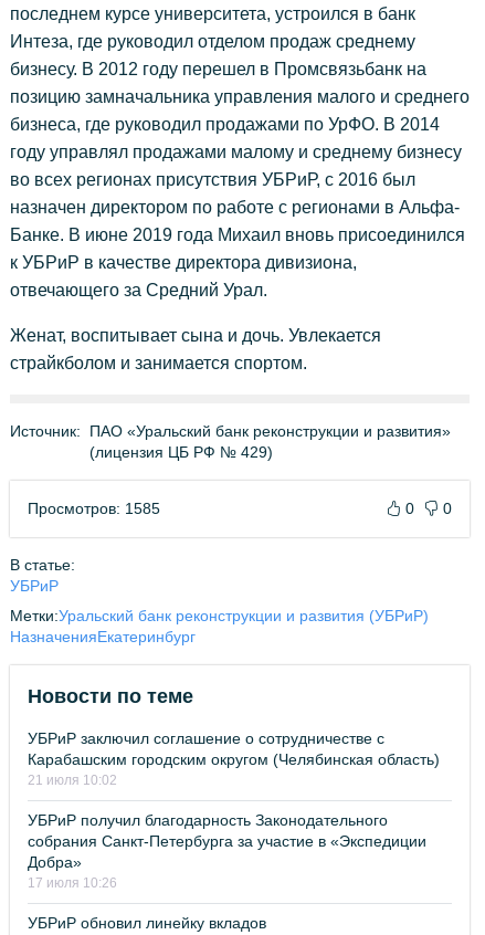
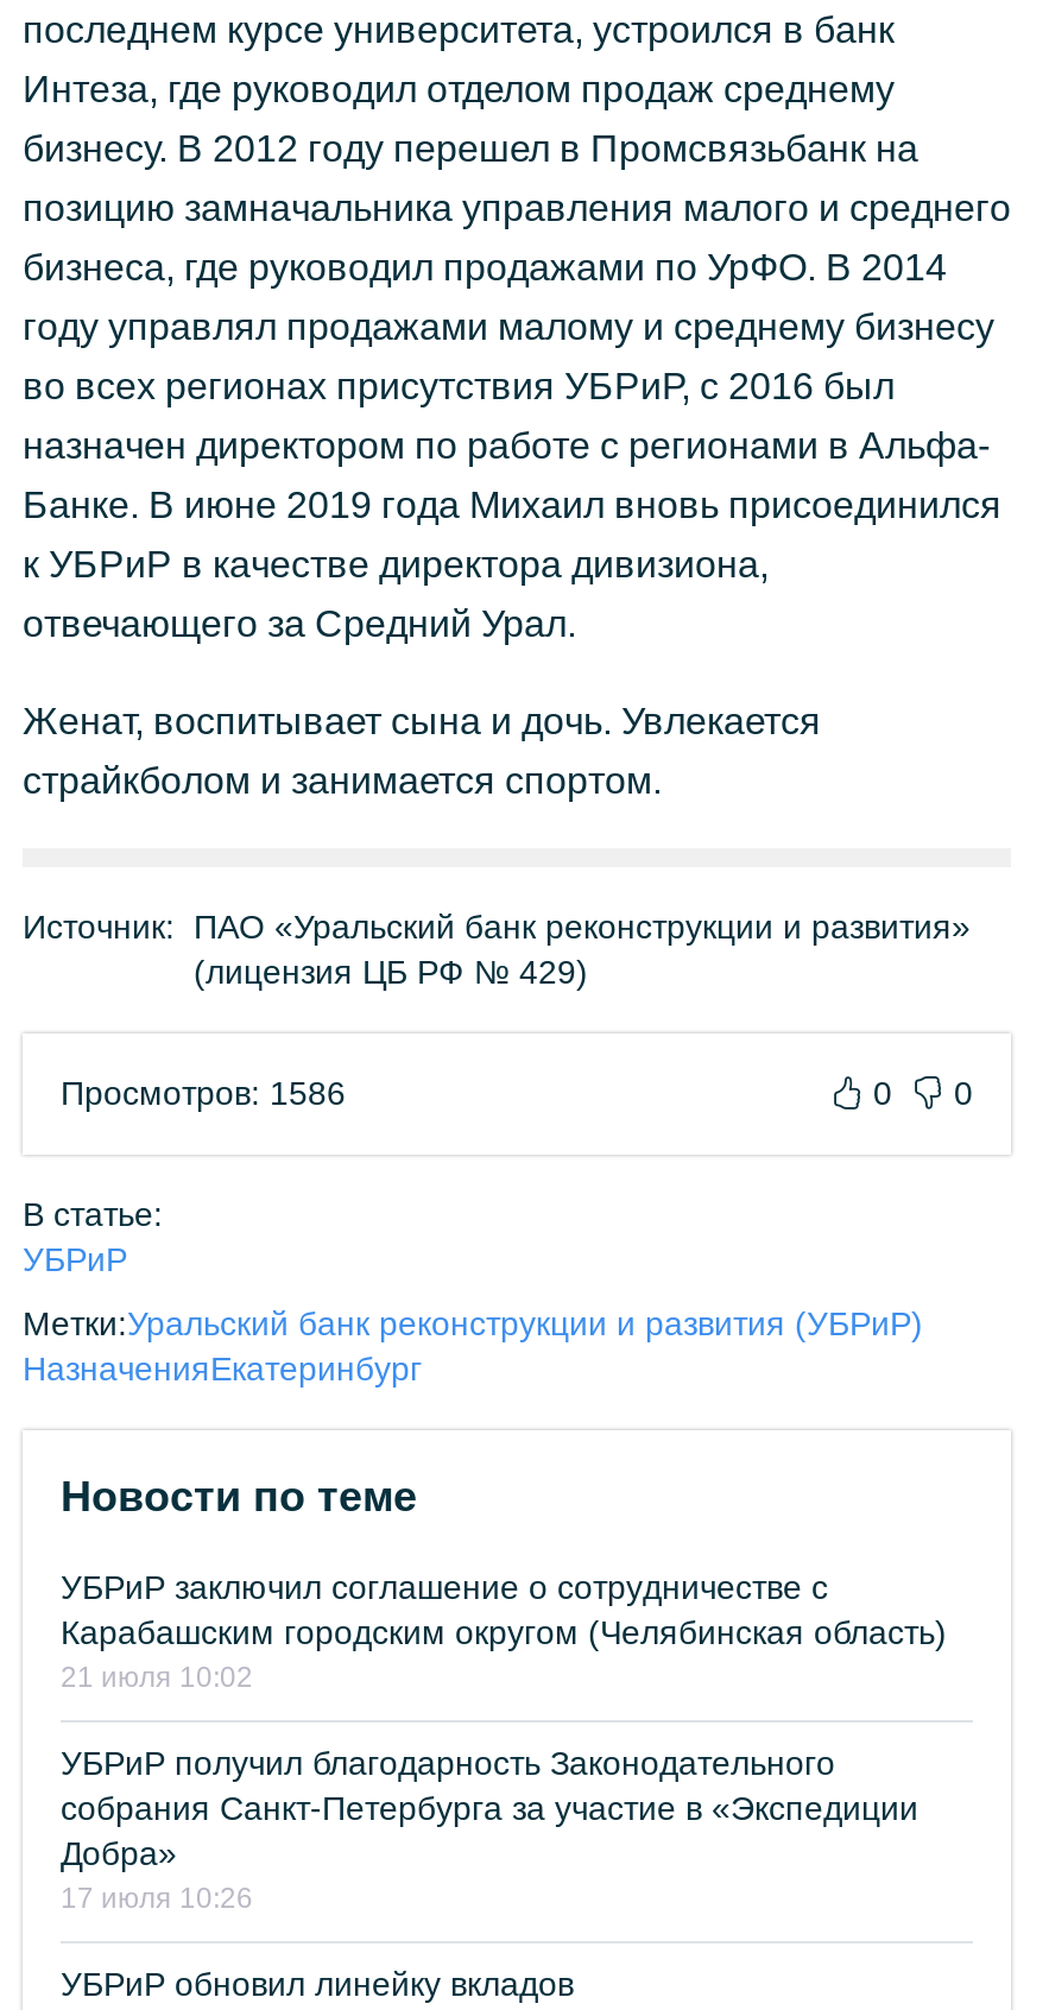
[28,500,160,517] Просмотров: 1585 -> [61,1074,346,1112] Просмотров: 1586

